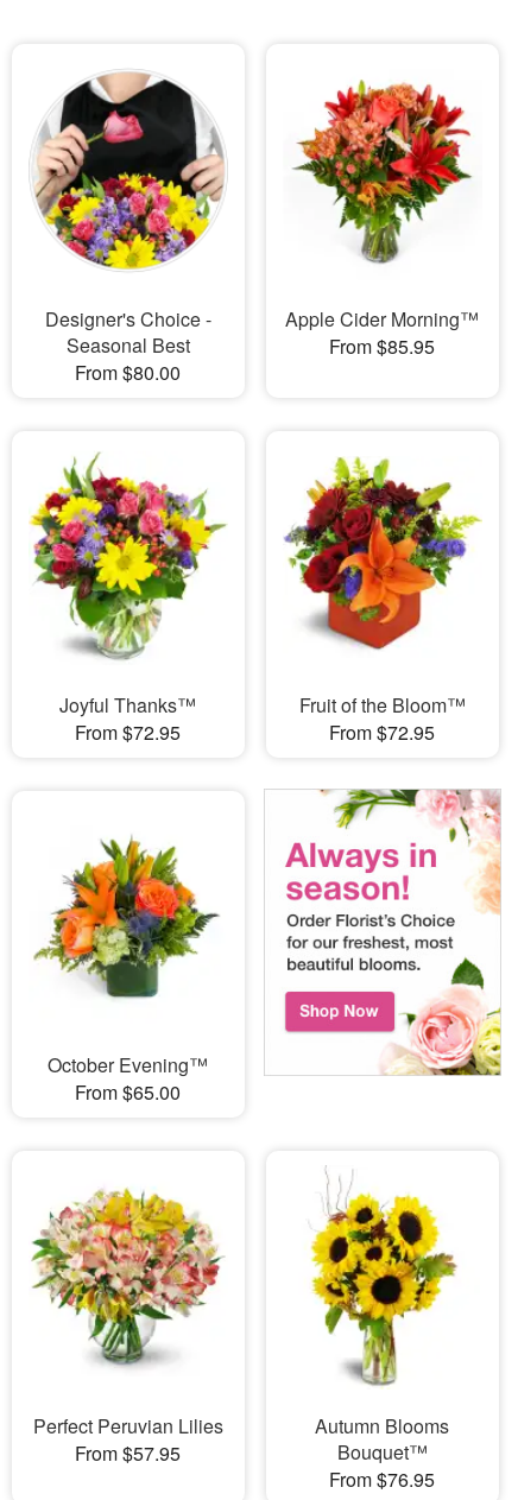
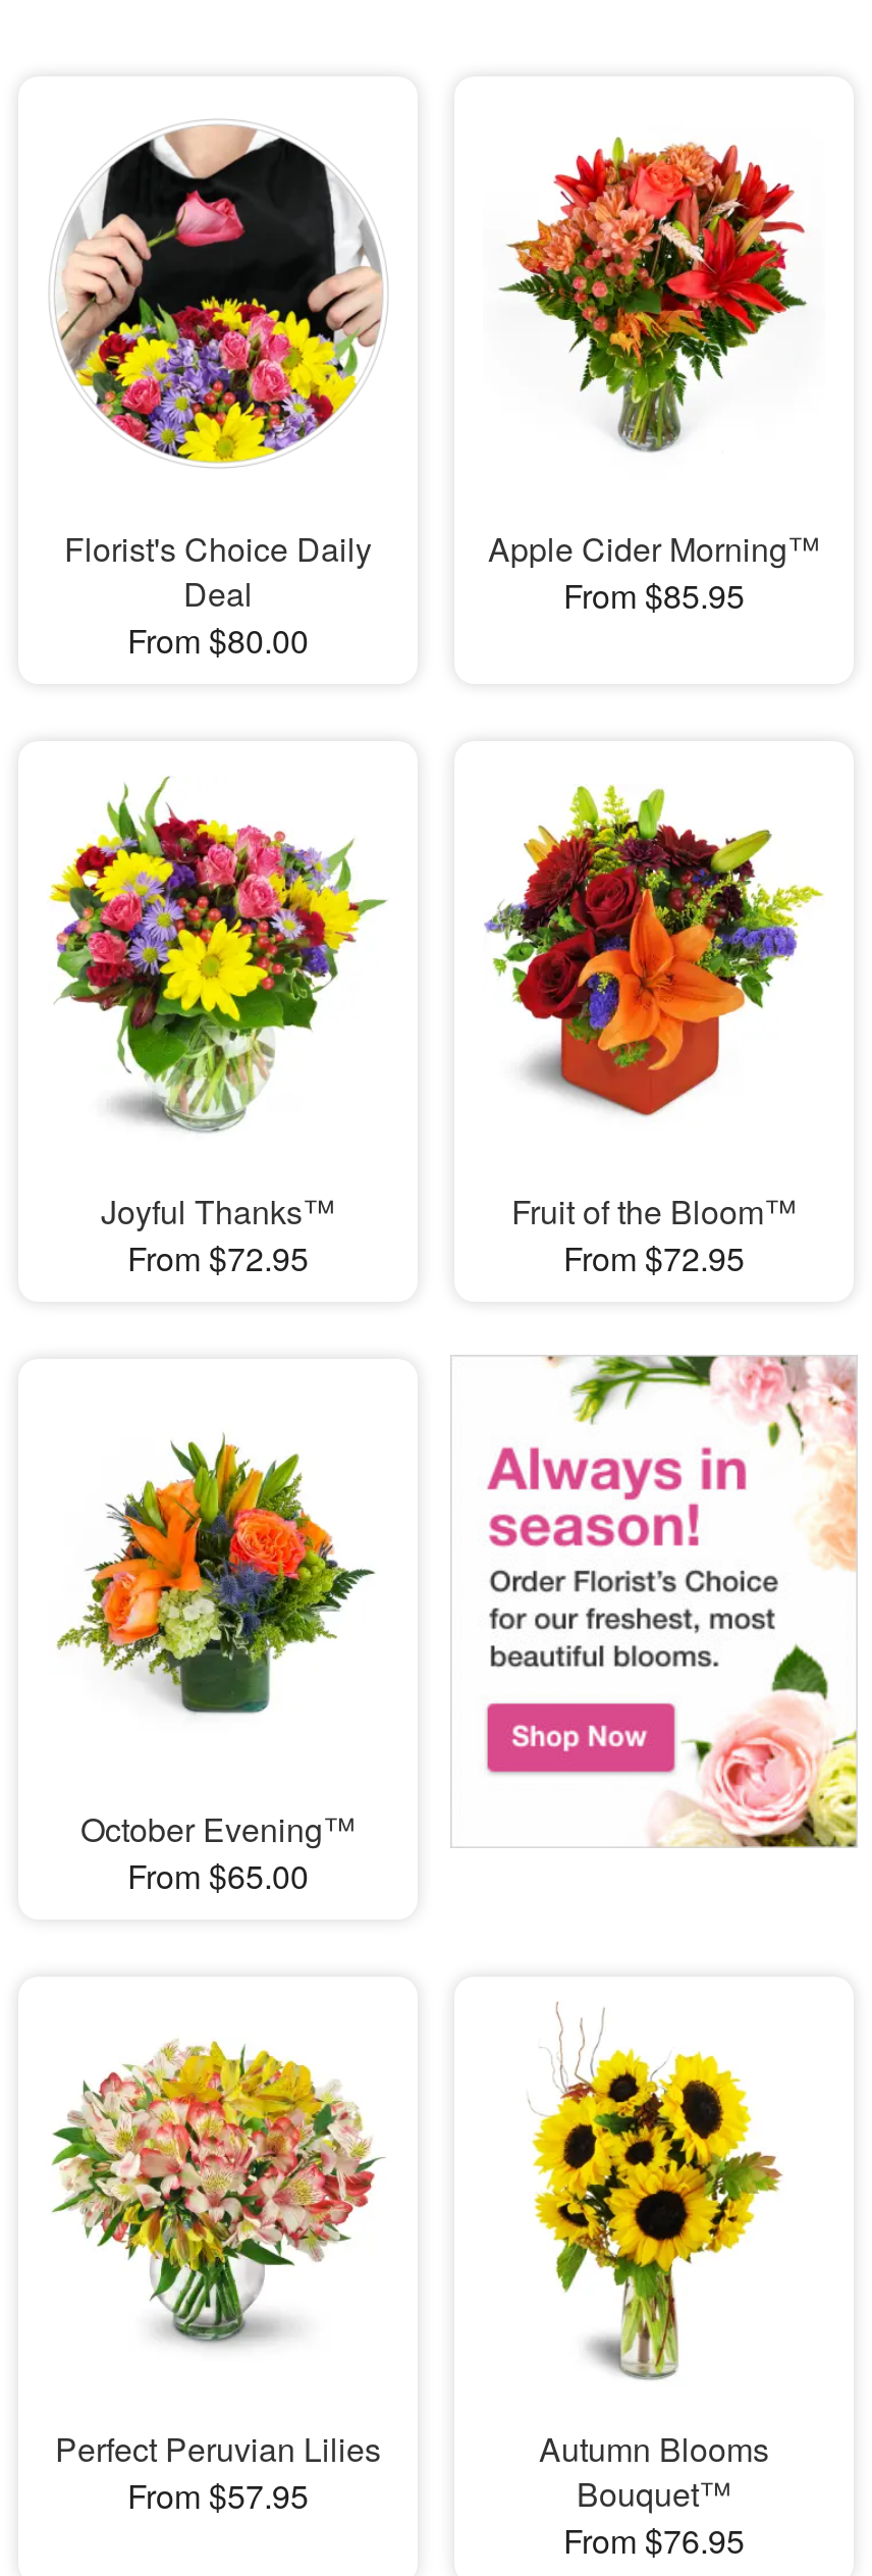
[45,305,211,358] Designer's Choice - | Seasonal Best -> [64,524,372,616] Florist's Choice Daily | Deal

